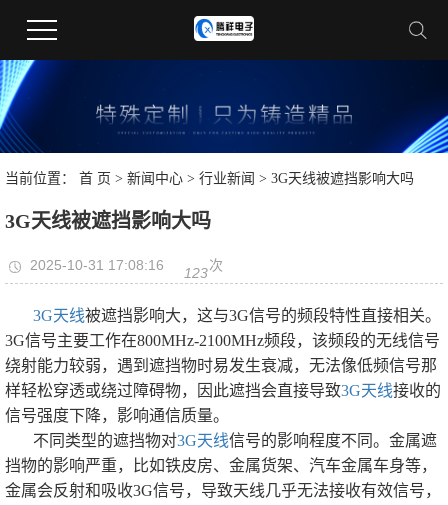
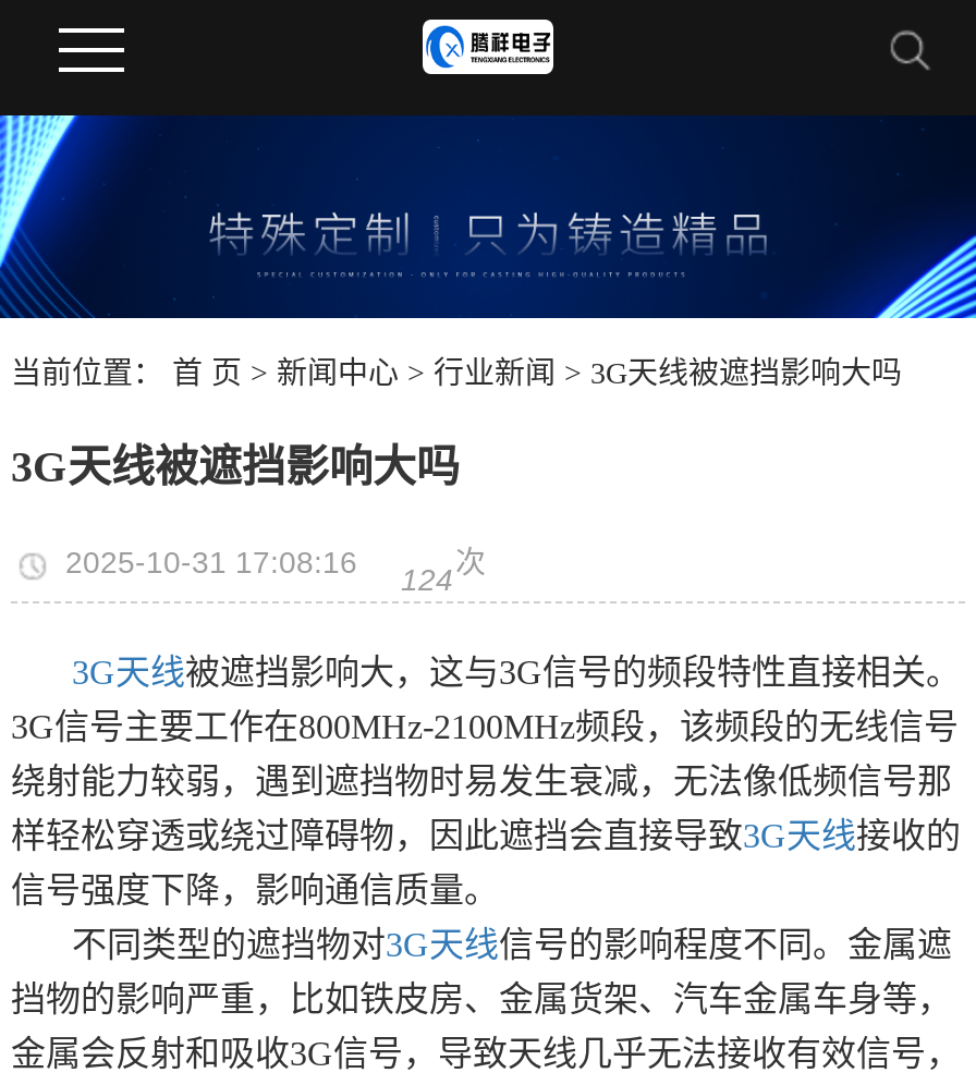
[30,257,223,281] 2025-10-31 17:08:16 123次 -> [65,545,486,597] 2025-10-31 17:08:16 124次

